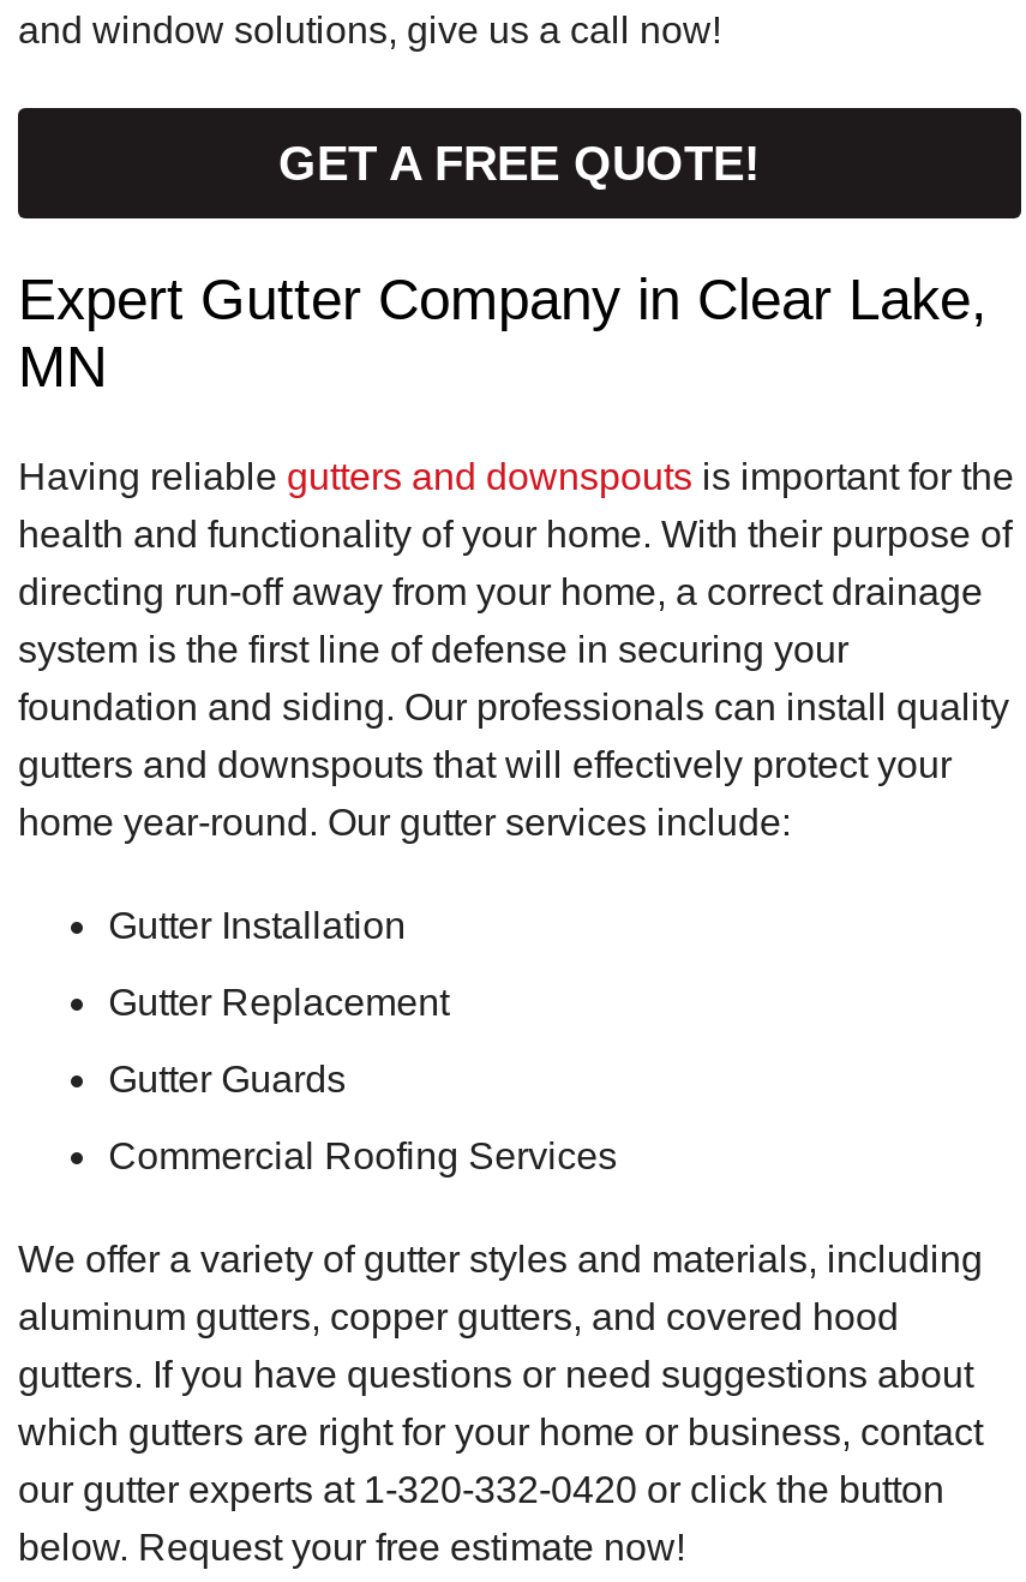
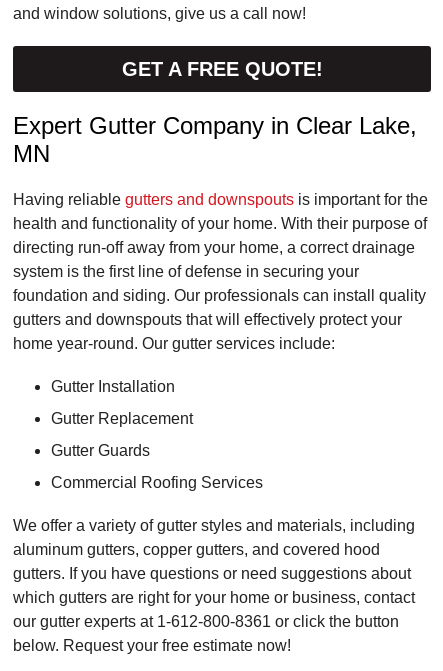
[18,1470,944,1511] our gutter experts at 1-320-332-0420 or click the button -> [13,613,399,630] our gutter experts at 1-612-800-8361 or click the button

